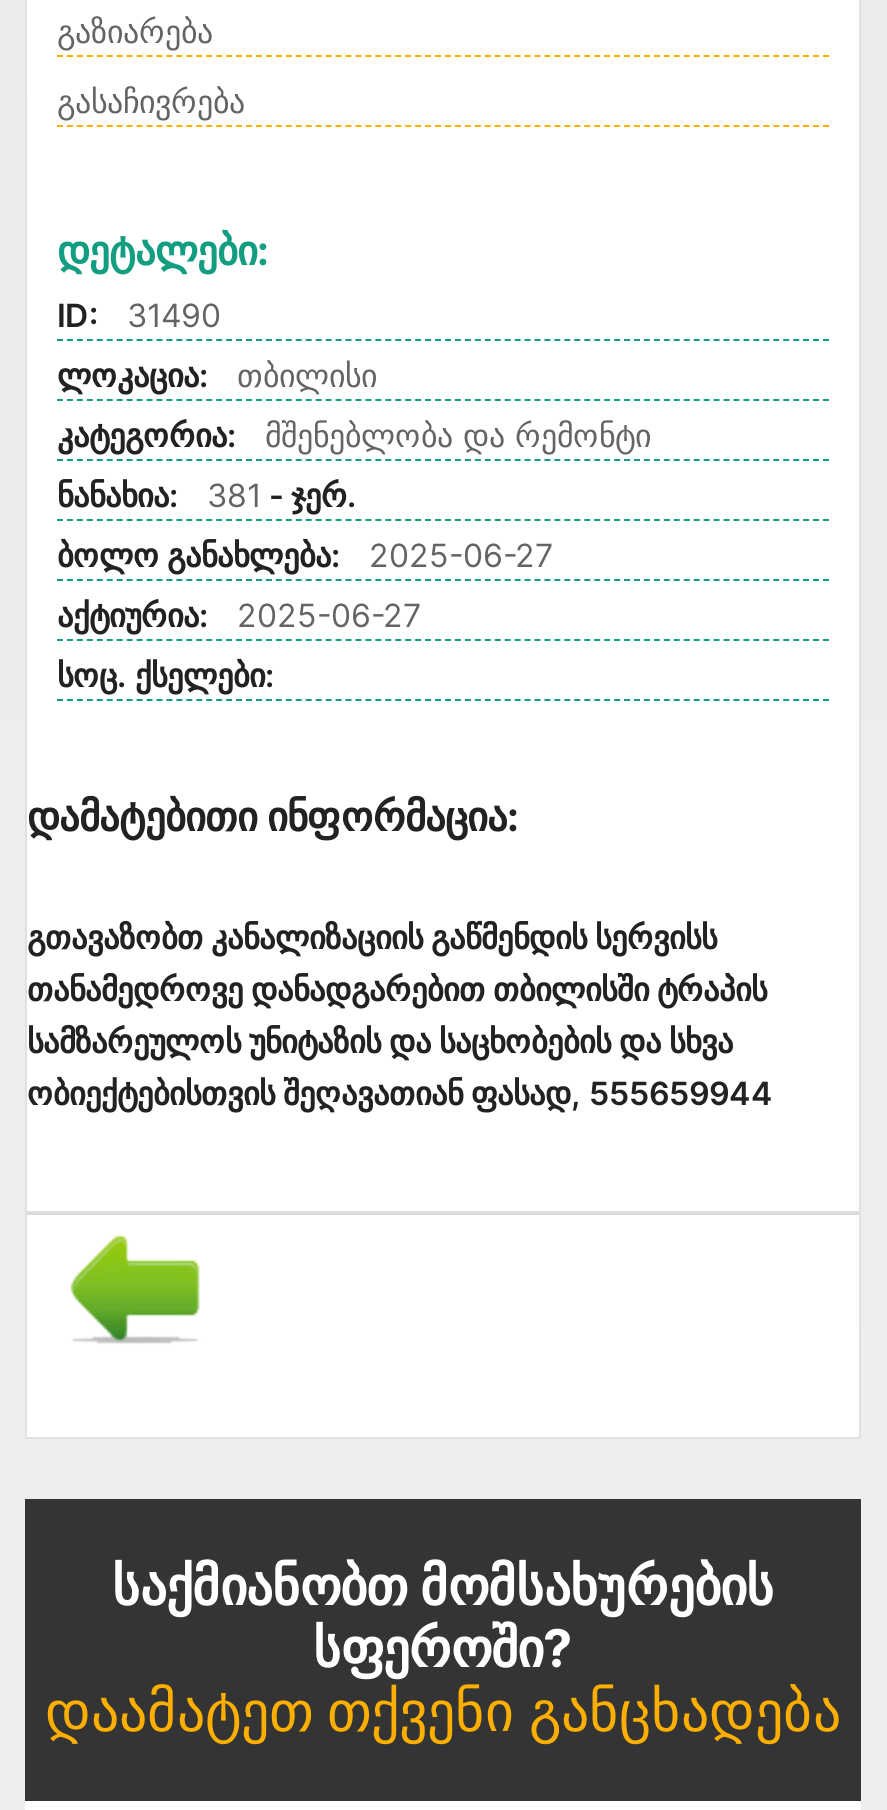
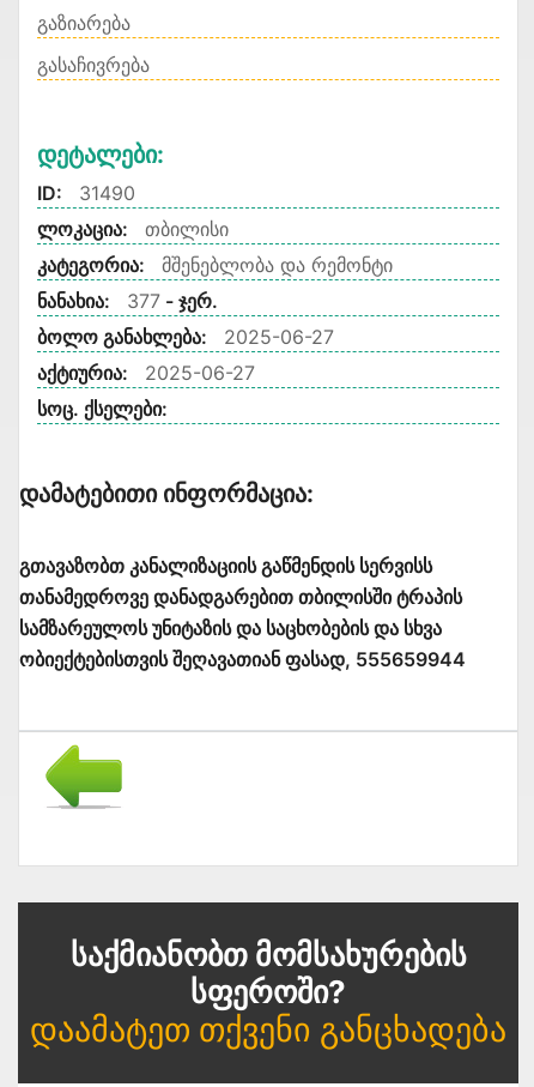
[57,476,357,516] ნანახია: 381 - ჯერ. -> [37,289,218,313] ნანახია: 377 - ჯერ.

